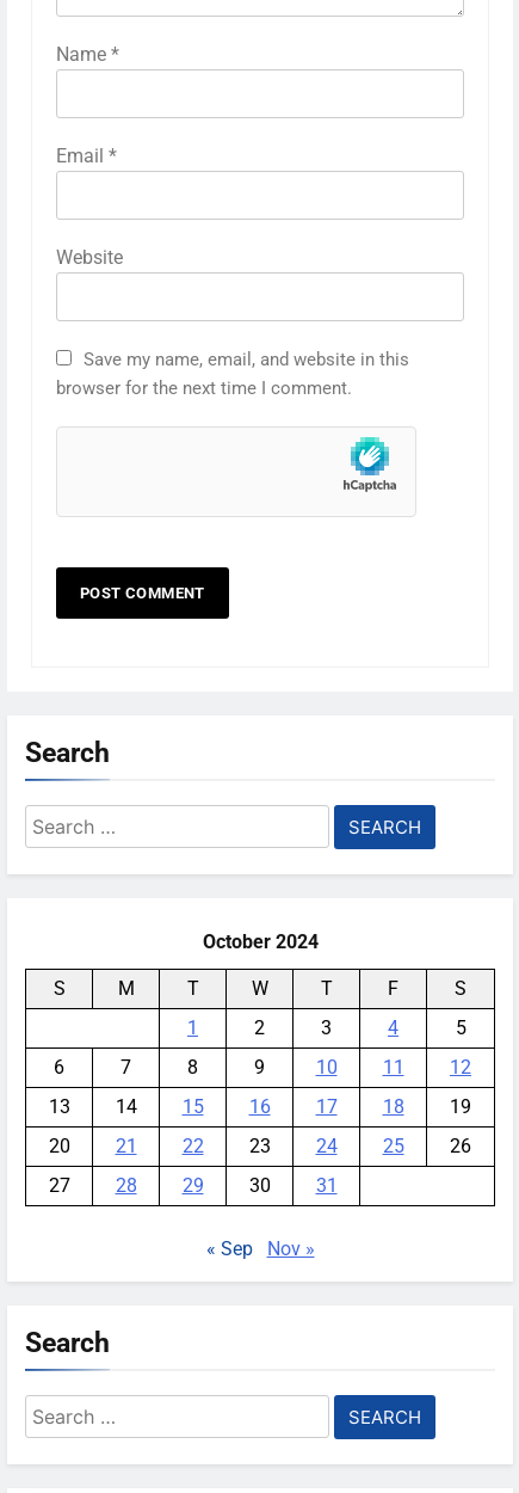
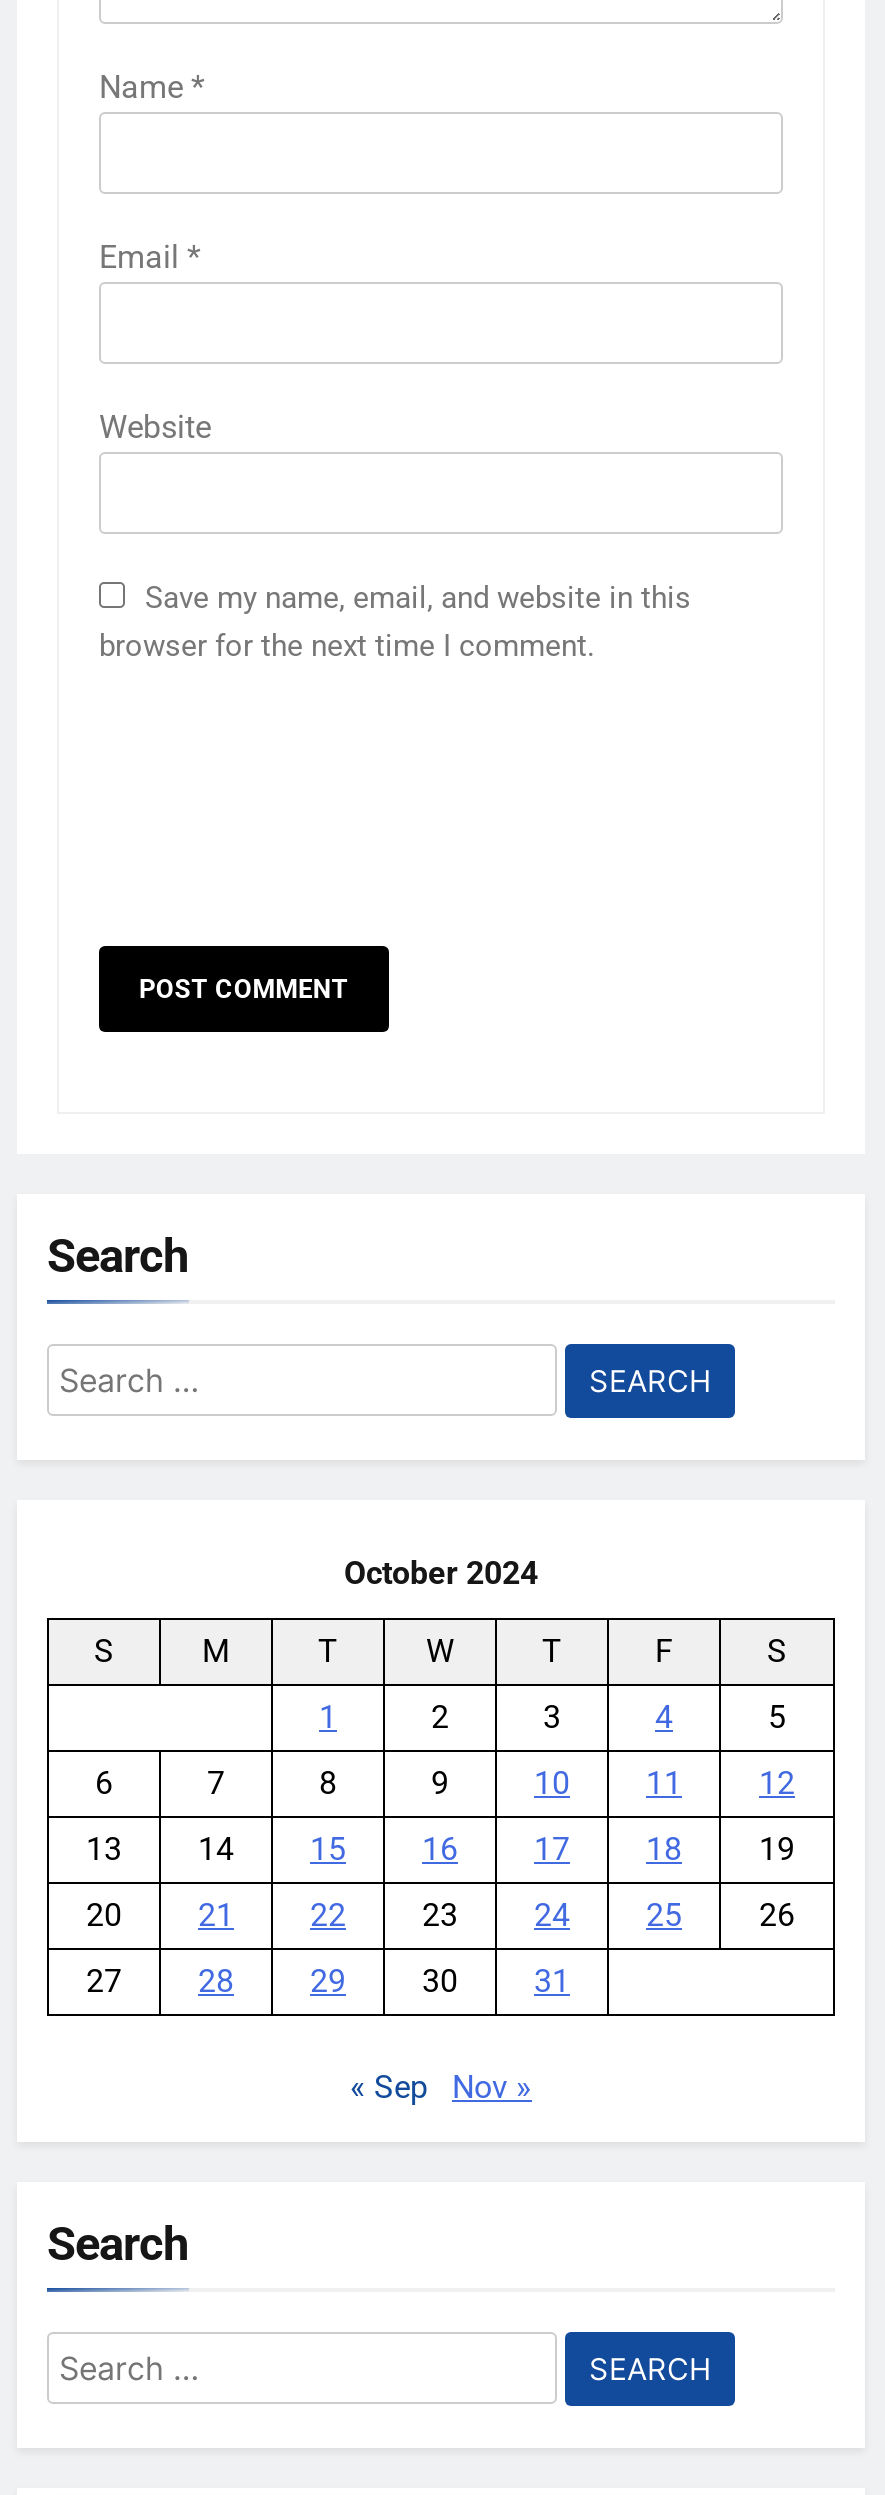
[342,436,397,492] [image] -> none

